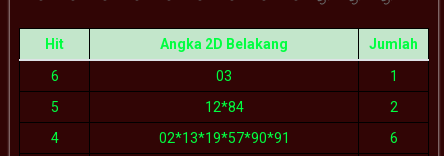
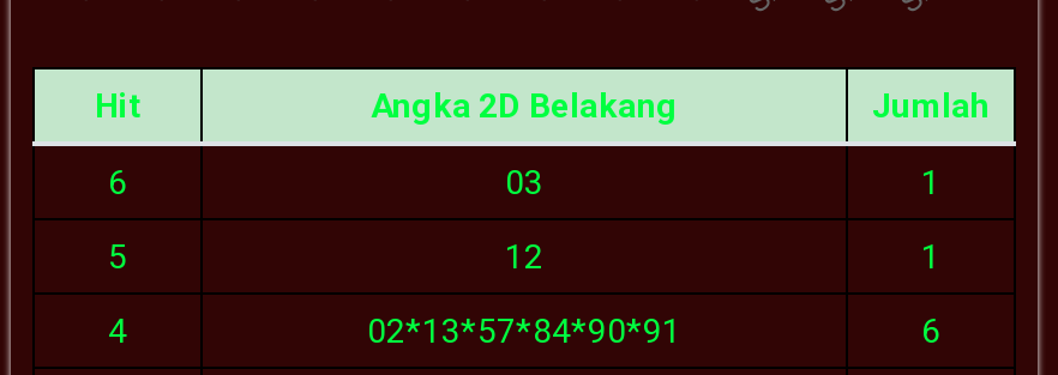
[204,98,243,114] 12*84 -> [505,236,543,274] 12
[389,98,397,114] 2 -> [921,236,940,274] 1
[158,129,289,145] 02*13*19*57*90*91 -> [367,310,681,349] 02*13*57*84*90*91

